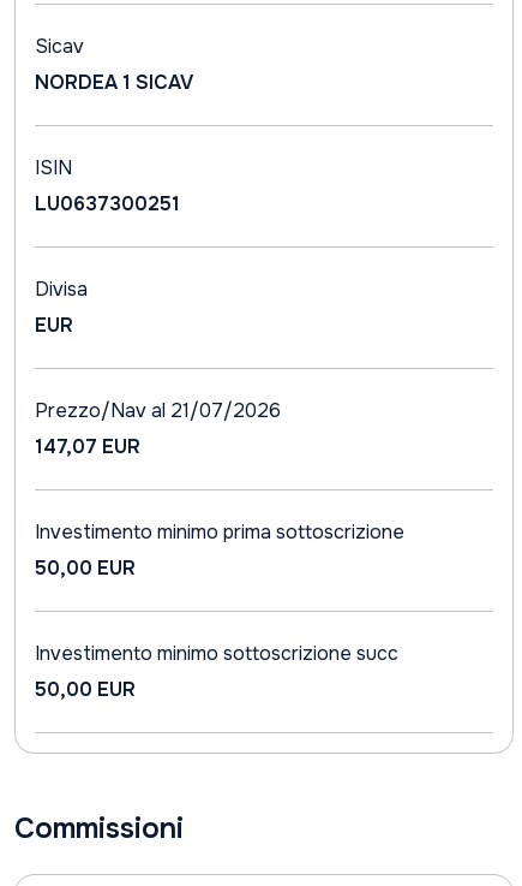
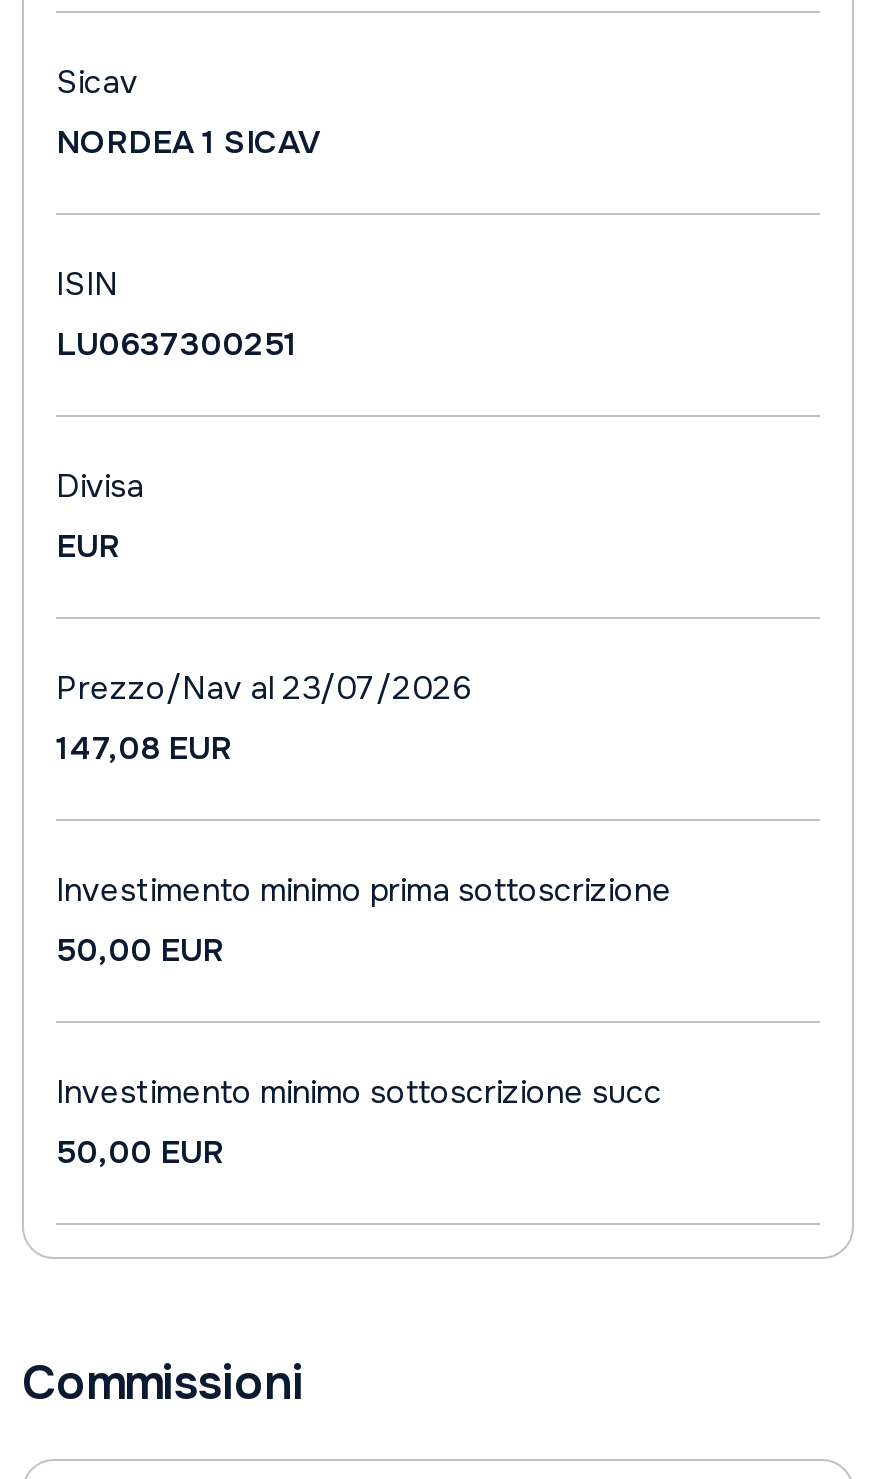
[35,398,281,423] Prezzo/Nav al 21/07/2026 -> [56,667,472,709] Prezzo/Nav al 23/07/2026
[35,434,140,459] 147,07 EUR -> [56,727,232,769] 147,08 EUR

